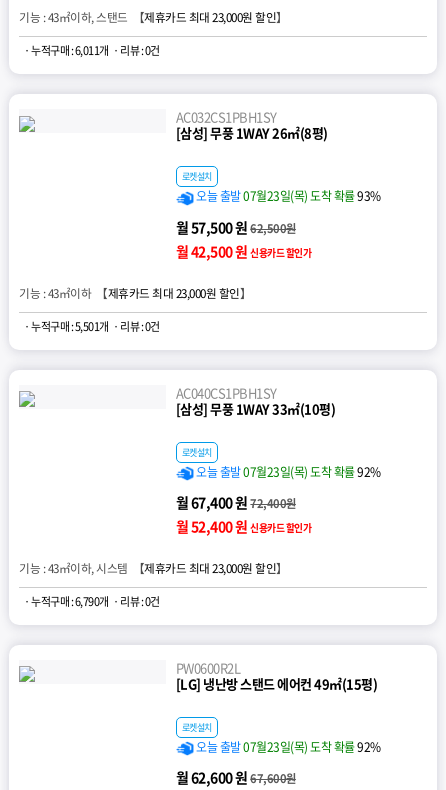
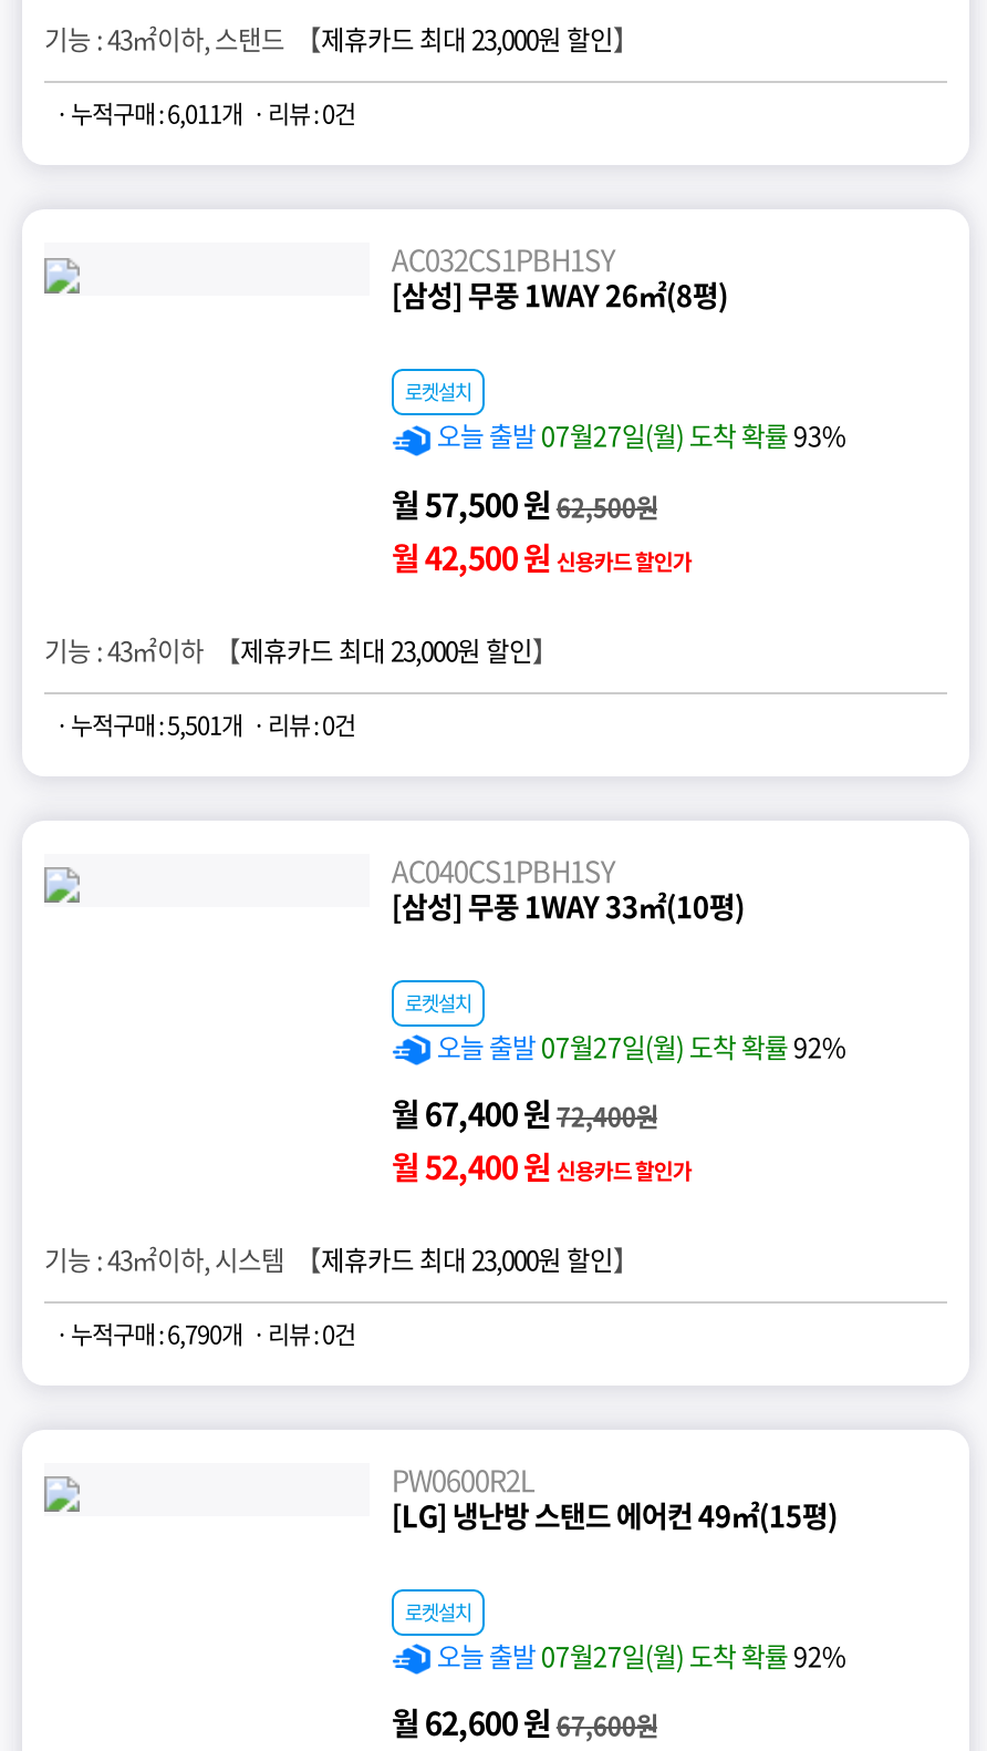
[196,187,381,205] 오늘 출발 07월23일(목) 도착 확률 93% -> [437,416,845,456] 오늘 출발 07월27일(월) 도착 확률 93%
[196,462,381,480] 오늘 출발 07월23일(목) 도착 확률 92% -> [437,1026,845,1065] 오늘 출발 07월27일(월) 도착 확률 92%
[196,738,381,756] 오늘 출발 07월23일(목) 도착 확률 92% -> [437,1635,845,1675] 오늘 출발 07월27일(월) 도착 확률 92%

